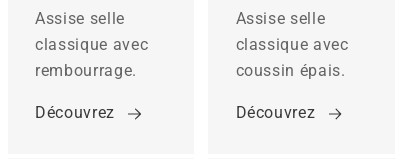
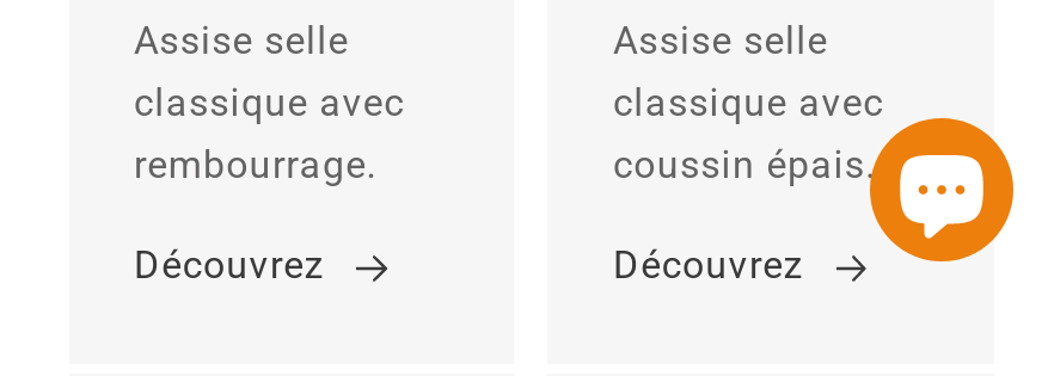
none -> [868,116,1016,264] [image]

